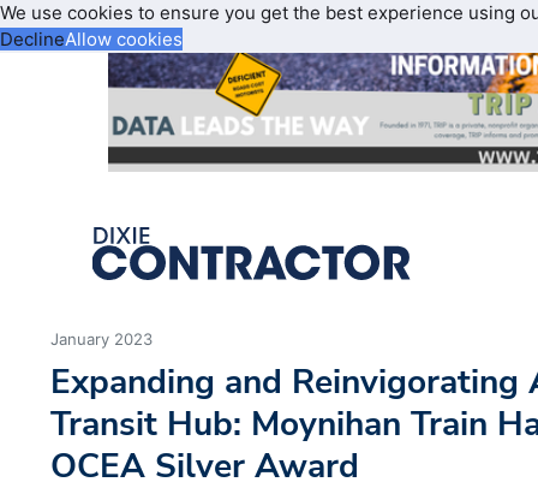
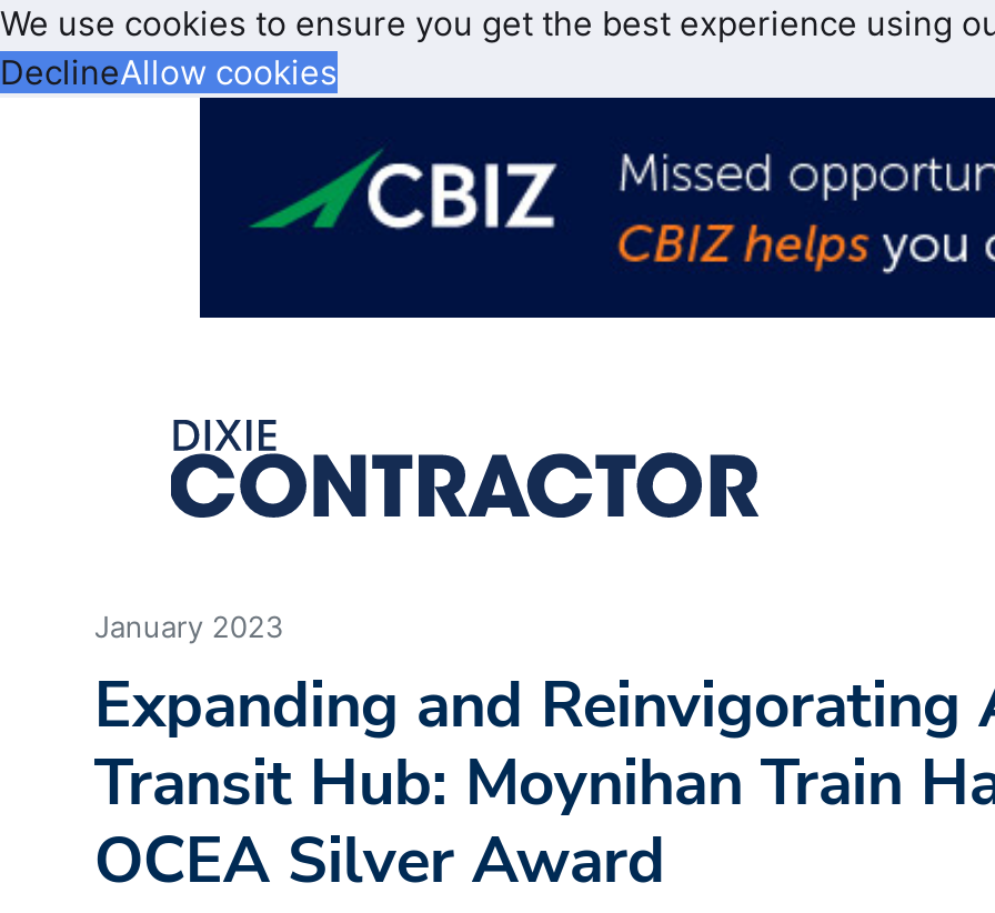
[107,52,534,172] [image] -> [198,96,988,320] [image]

